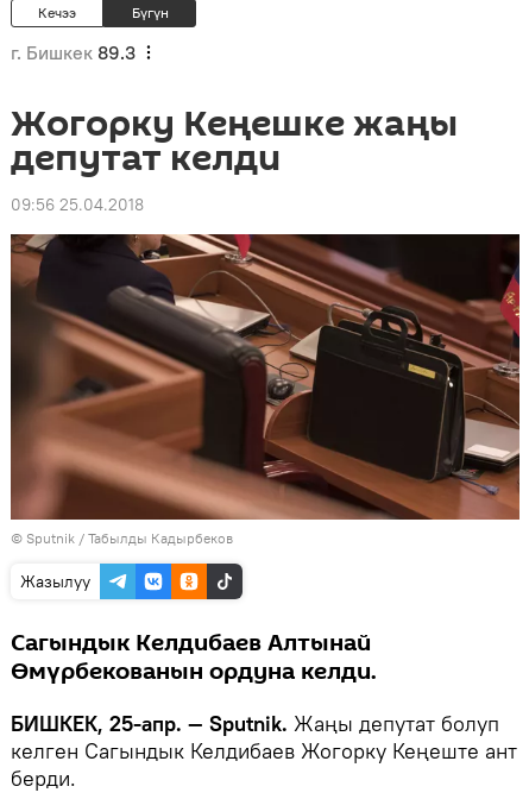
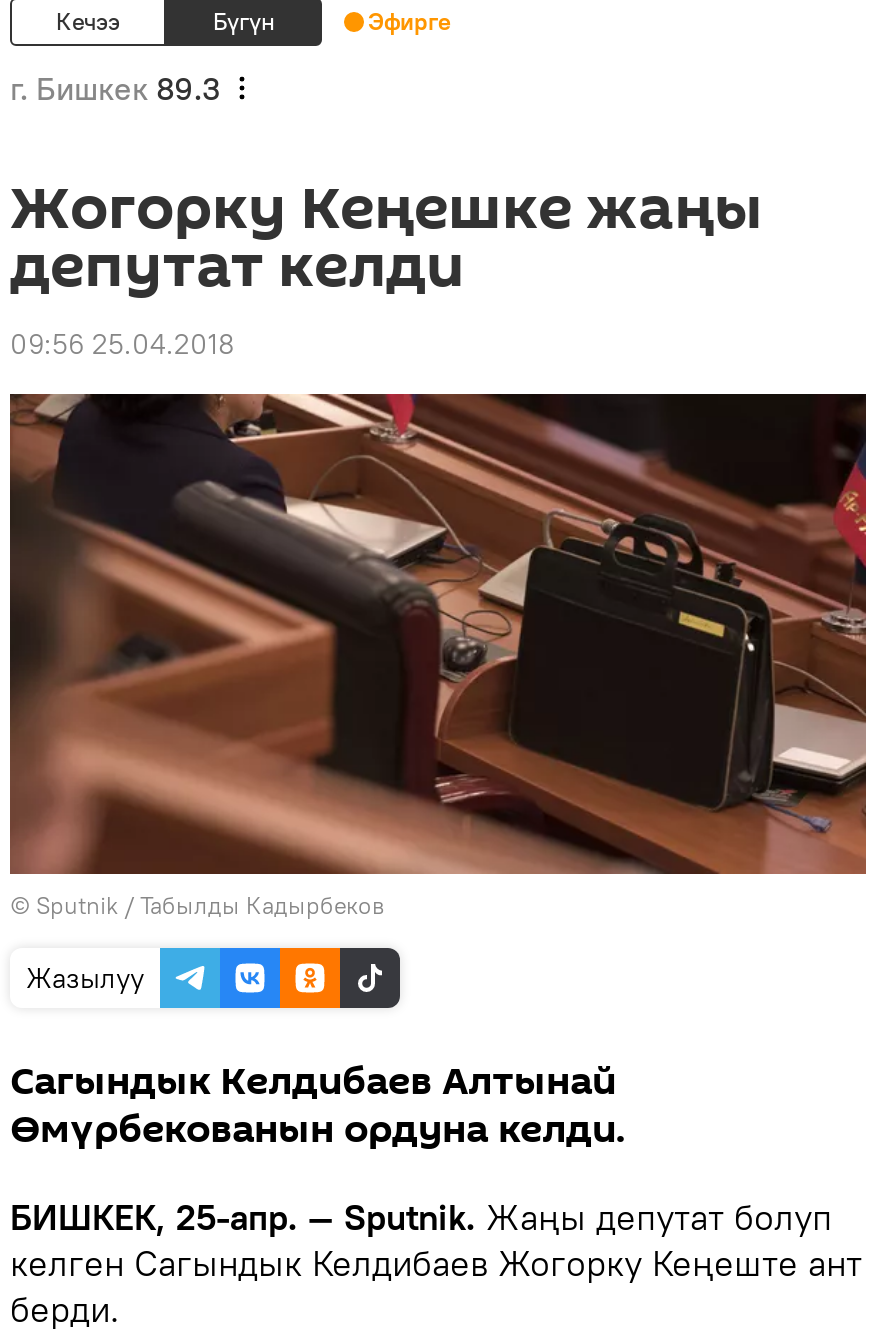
none -> [368,6,450,36] Эфирге

